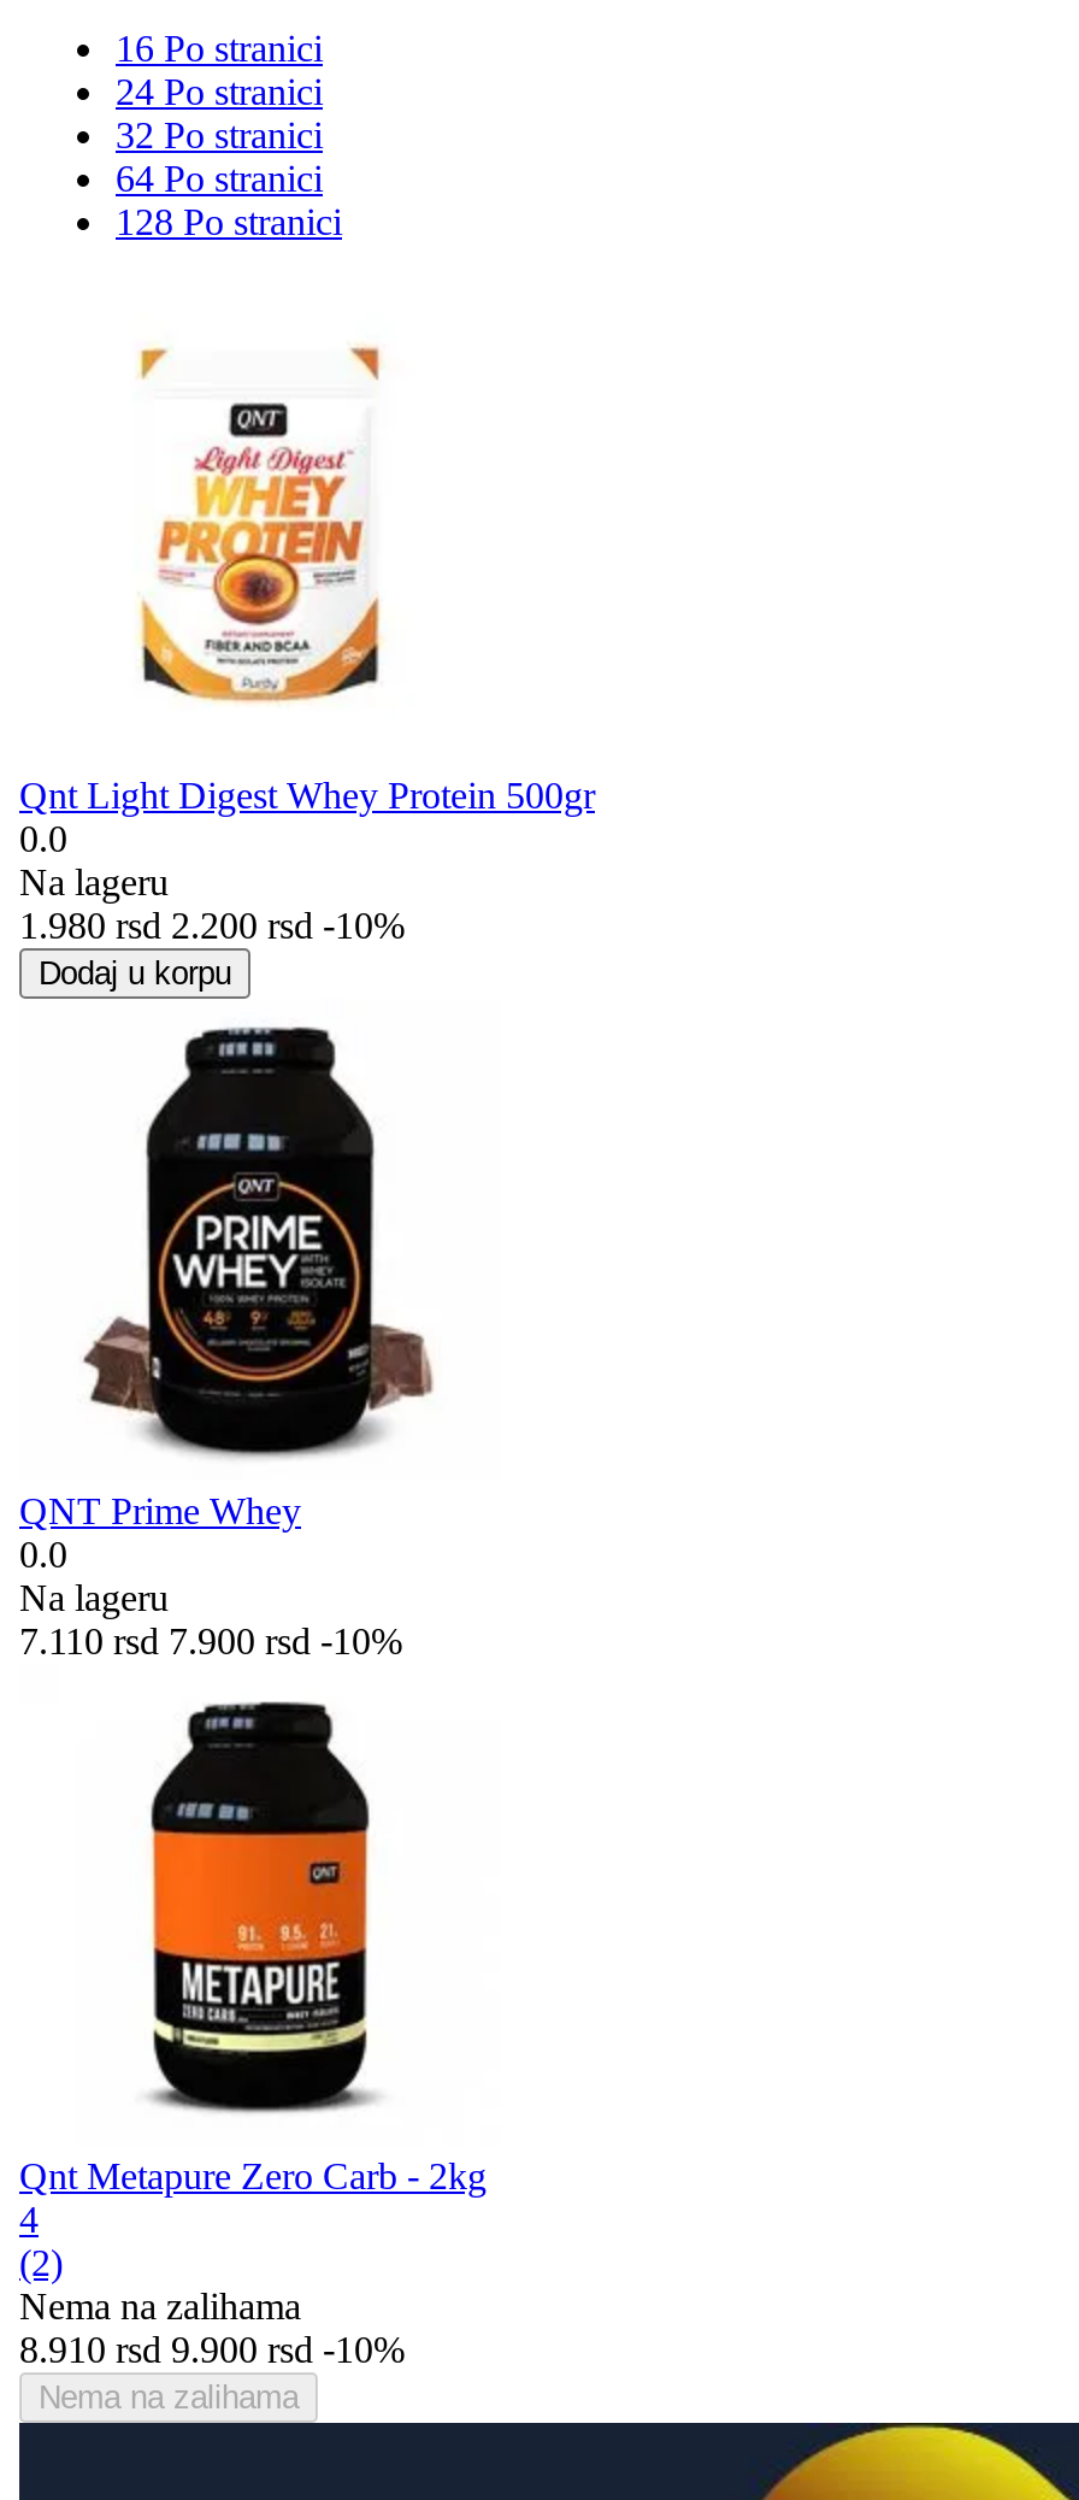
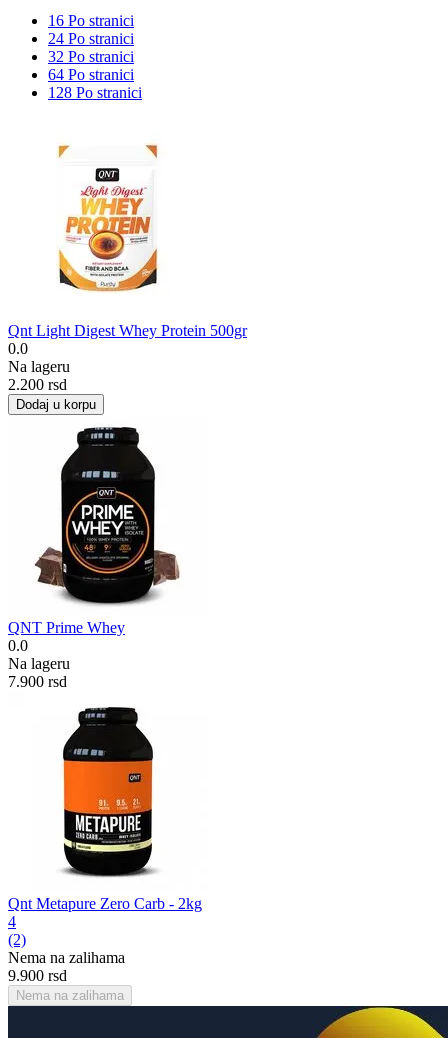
[19,905,405,946] 1.980 rsd 2.200 rsd -10% -> [8,376,67,393] 2.200 rsd
[19,1620,402,1661] 7.110 rsd 7.900 rsd -10% -> [8,673,67,690] 7.900 rsd
[19,2329,405,2370] 8.910 rsd 9.900 rsd -10% -> [8,967,67,984] 9.900 rsd

